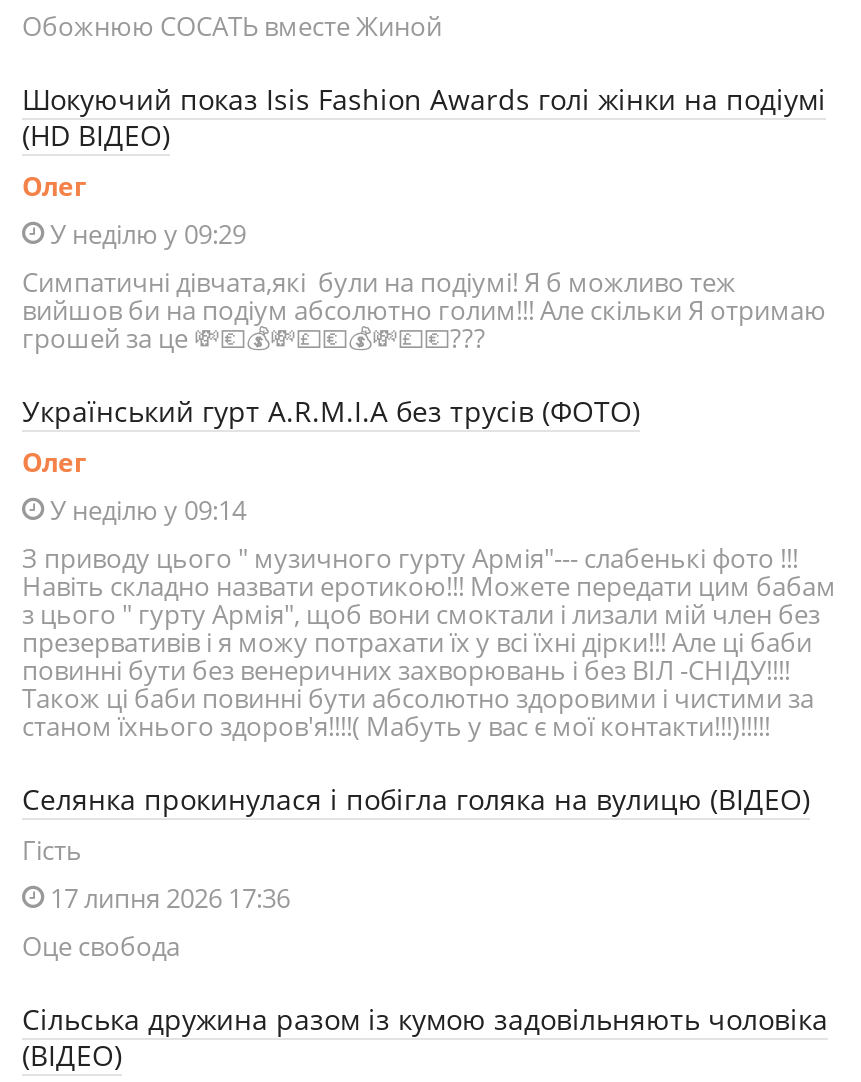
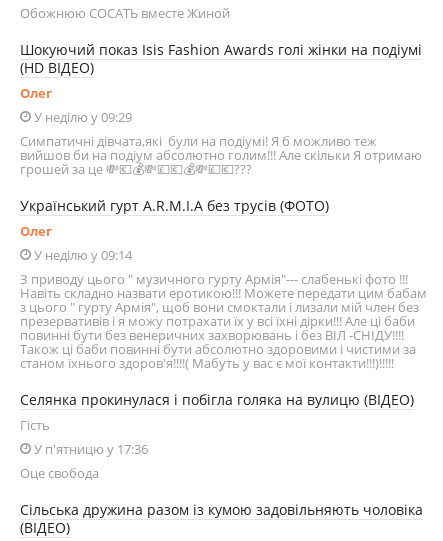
[44,880,290,916] 17 липня 2026 17:36 -> [31,440,148,458] У п'ятницю у 17:36

